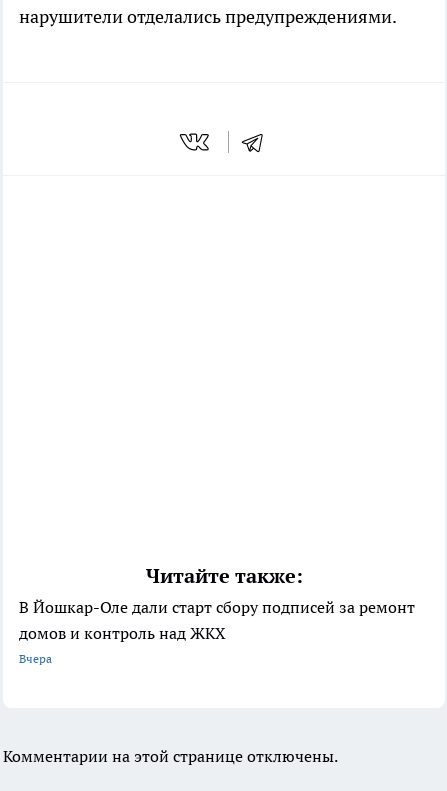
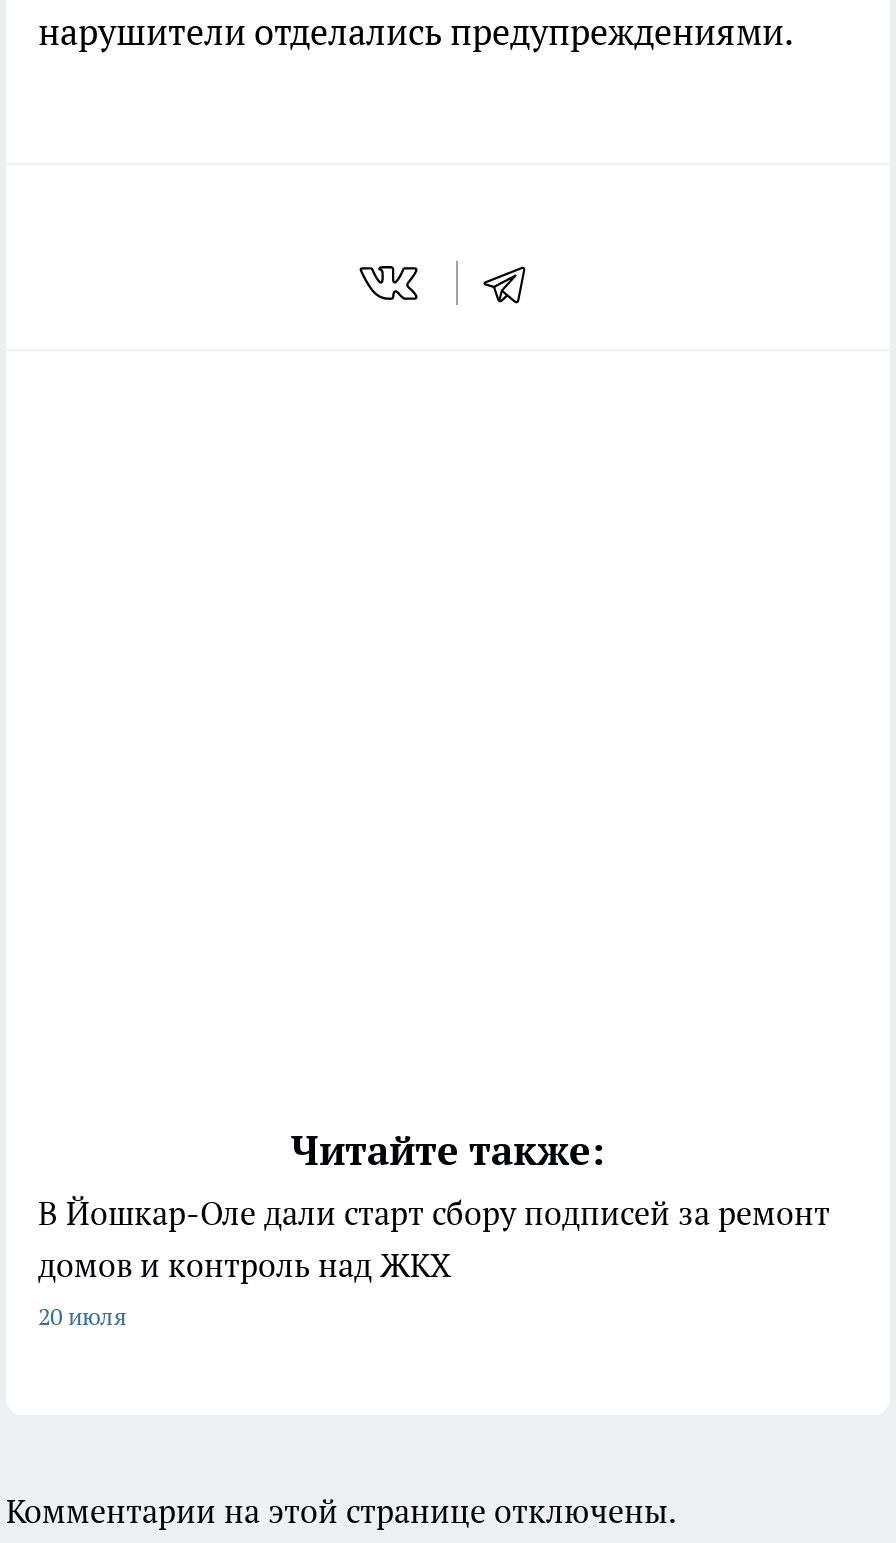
[19,651,52,666] Вчера -> [38,1300,126,1330] 20 июля

